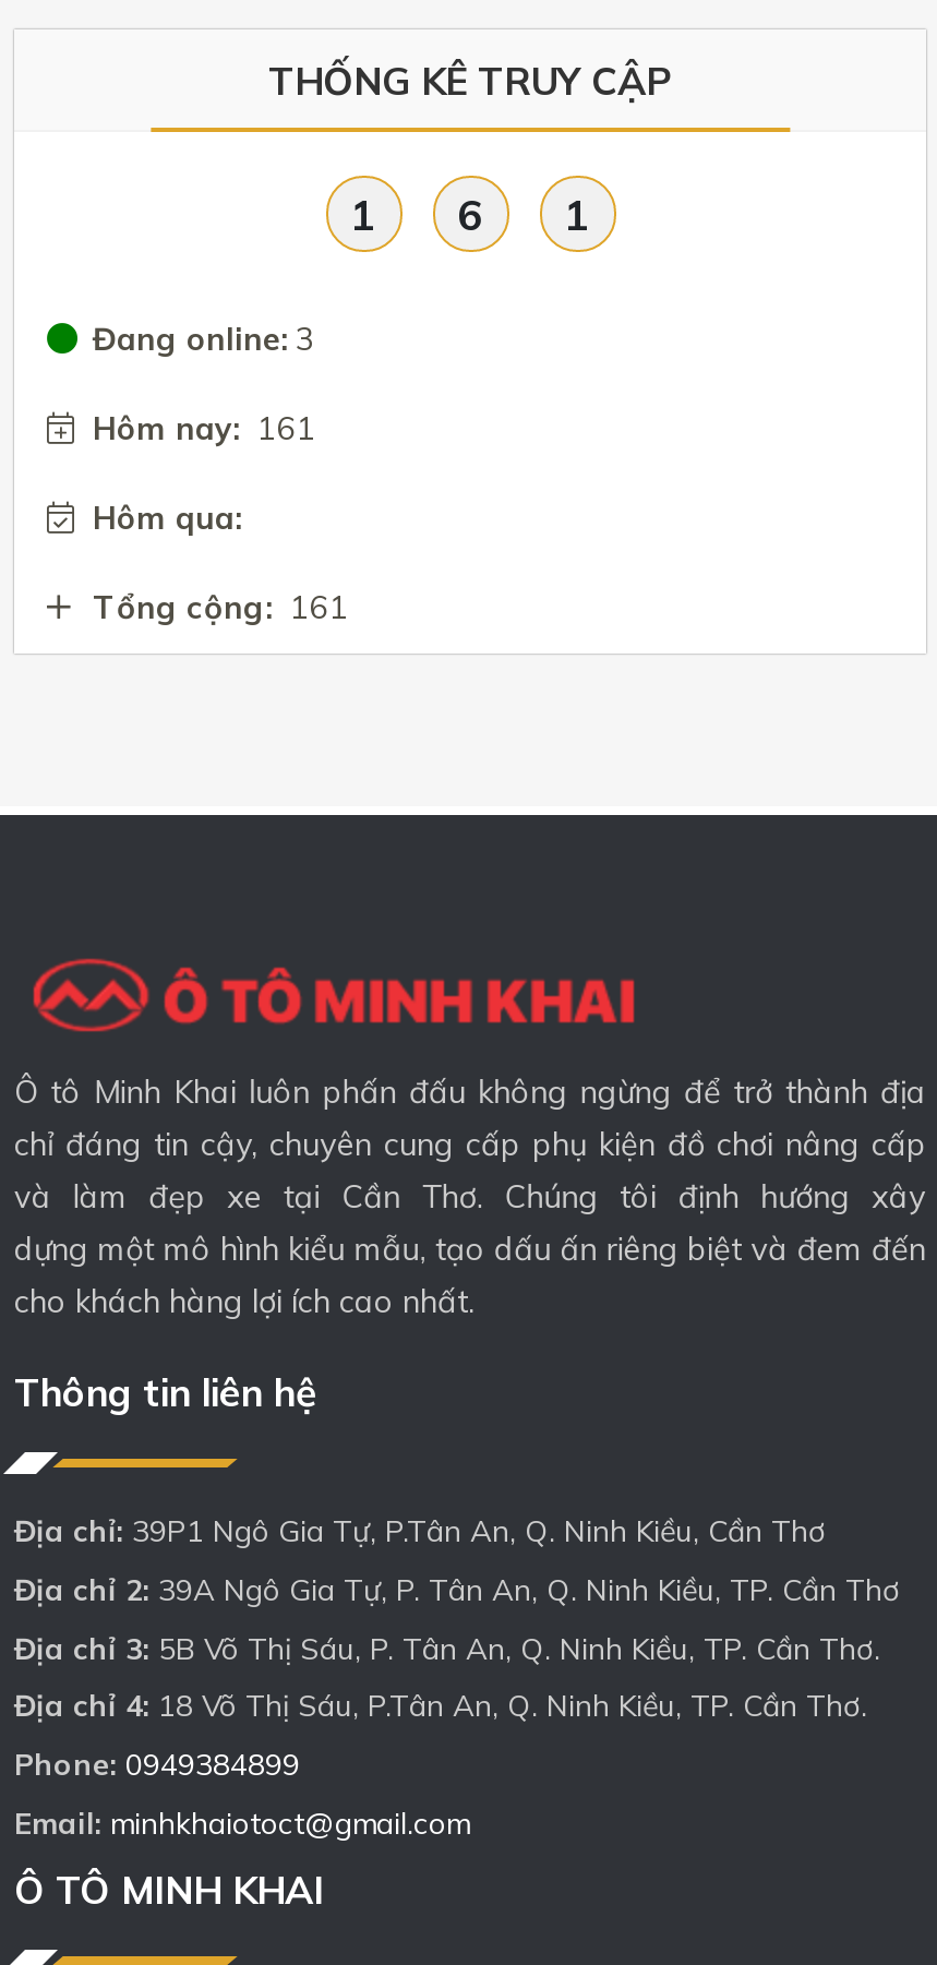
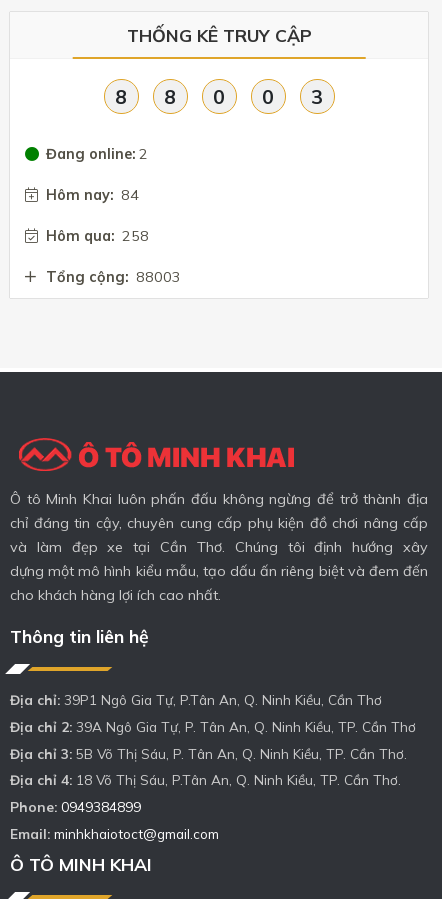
[350,189,590,241] 1 | 6 | 1 -> [115,85,323,109] 8 | 8 | 0 | 0 | 3
[93,320,315,359] Đang online: 3 -> [46,145,148,163] Đang online: 2
[93,409,315,448] Hôm nay: 161 -> [46,186,139,204] Hôm nay: 84
[93,499,243,538] Hôm qua: -> [46,227,149,245] Hôm qua: 258
[93,588,348,627] Tổng cộng: 161 -> [46,268,181,286] Tổng cộng: 88003

